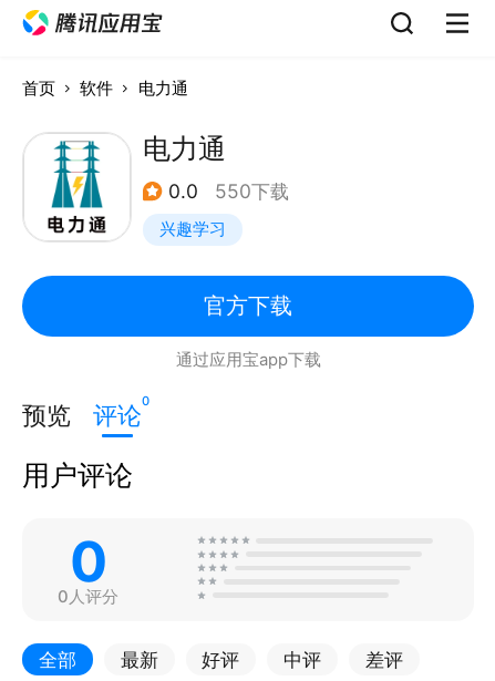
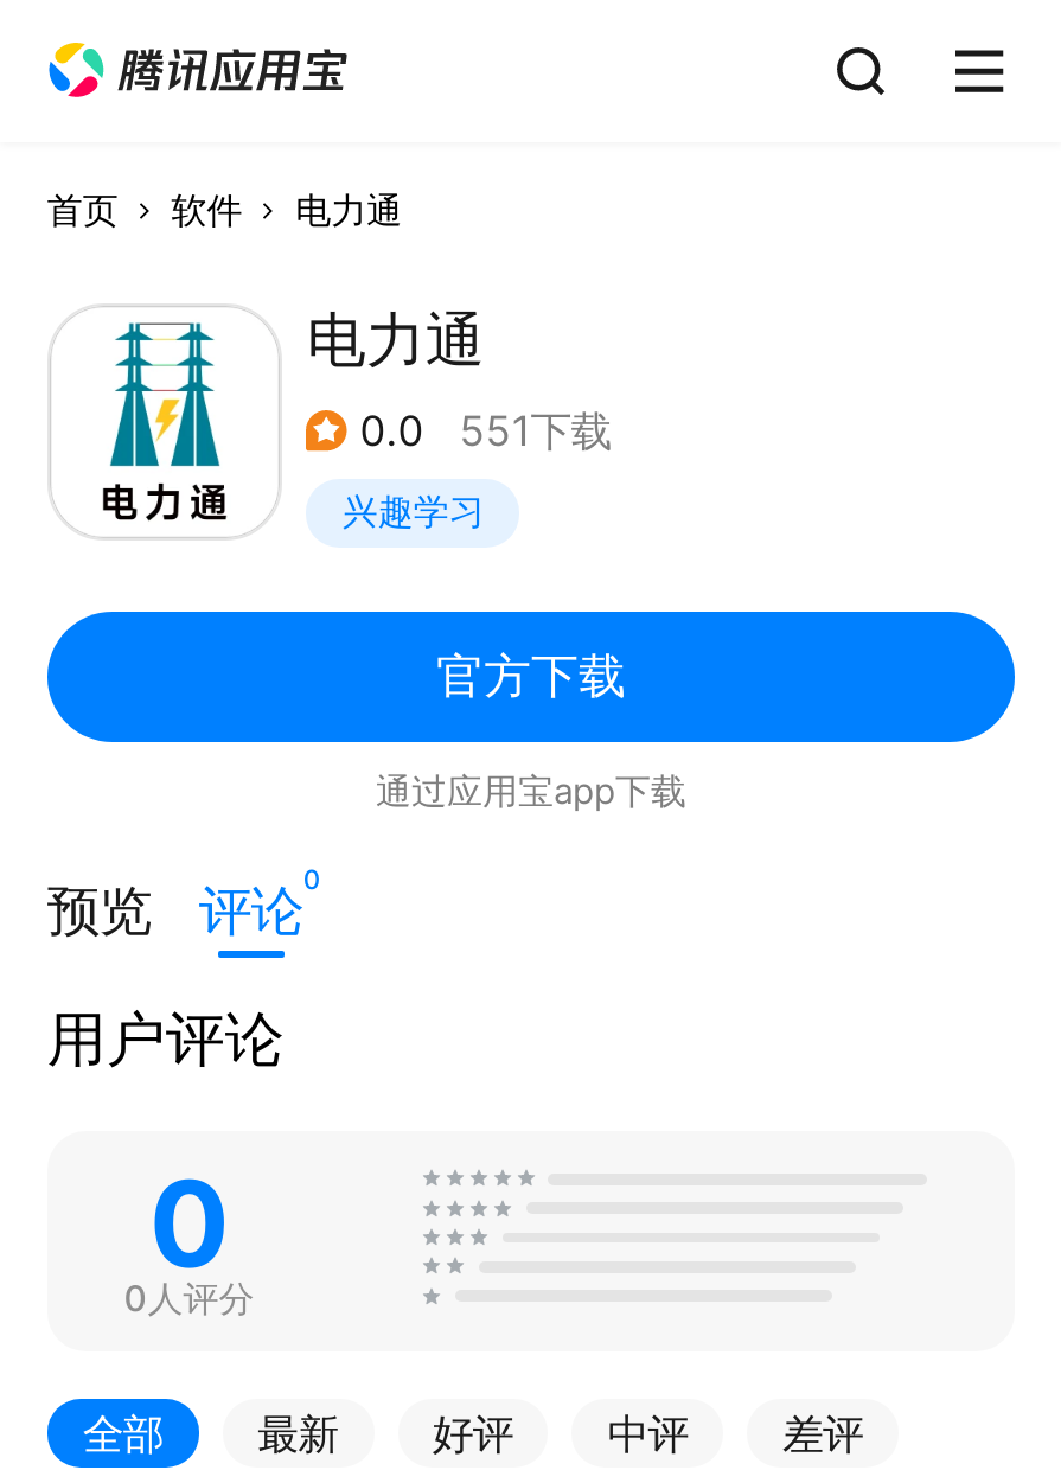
[168,180,289,203] 0.0 550下载 -> [360,406,611,456] 0.0 551下载

